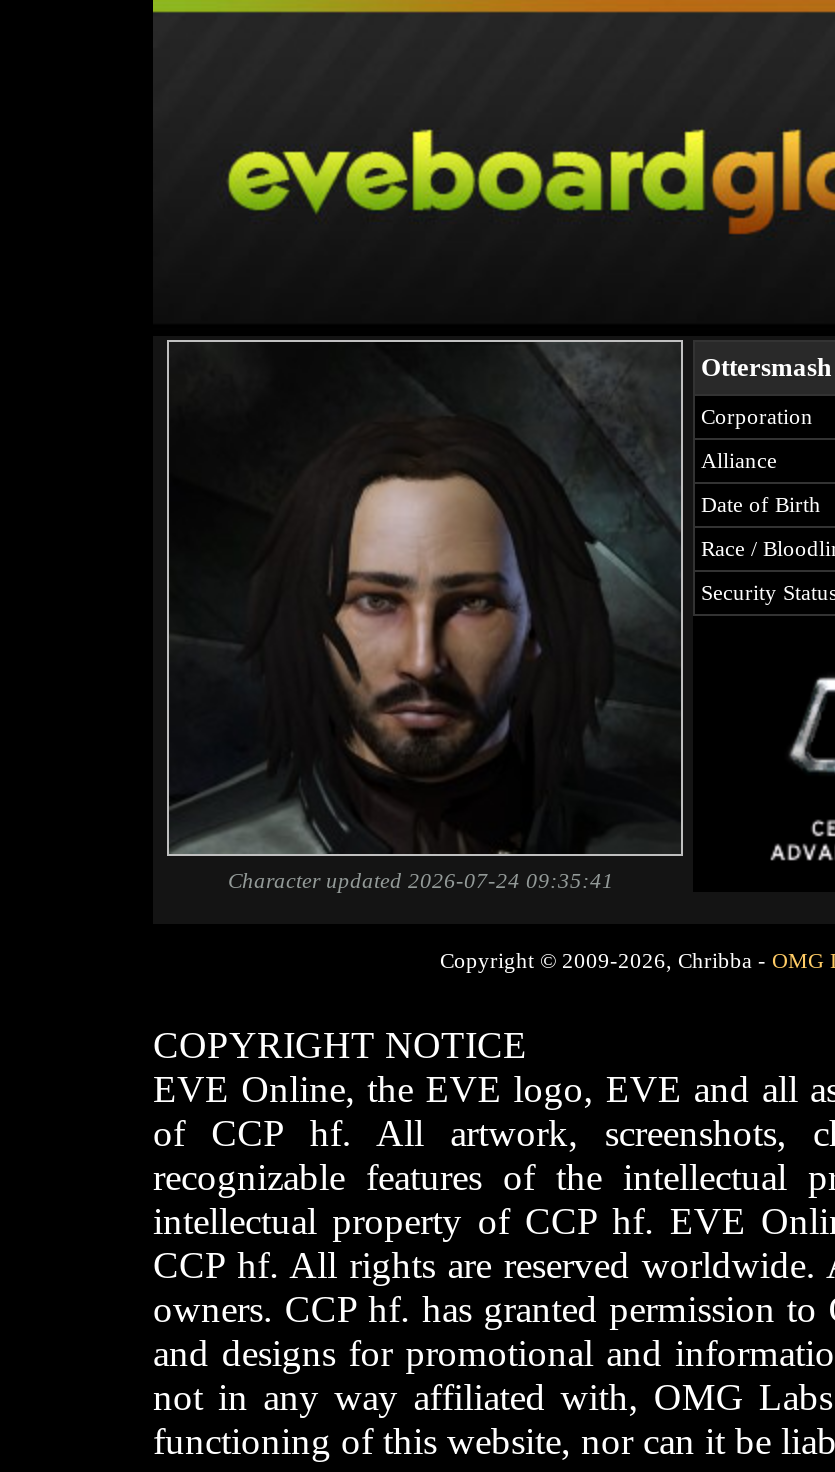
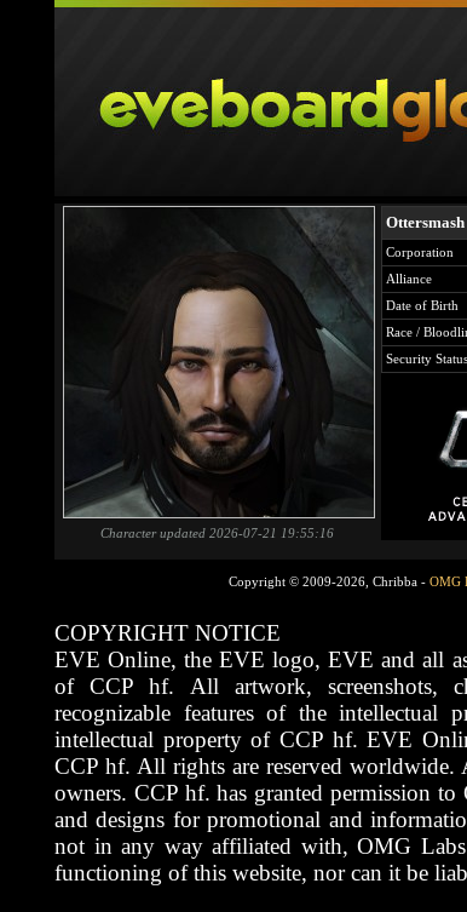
[228,868,614,892] Character updated 2026-07-24 09:35:41 -> [100,526,333,540] Character updated 2026-07-21 19:55:16

